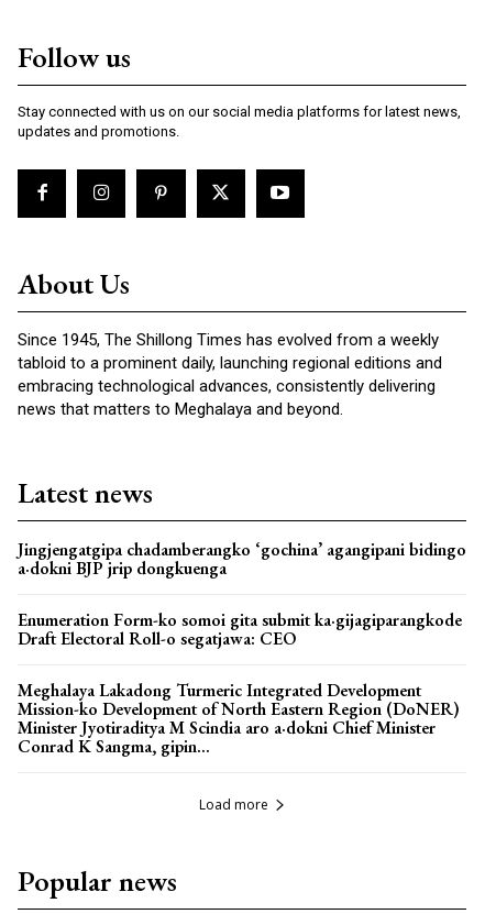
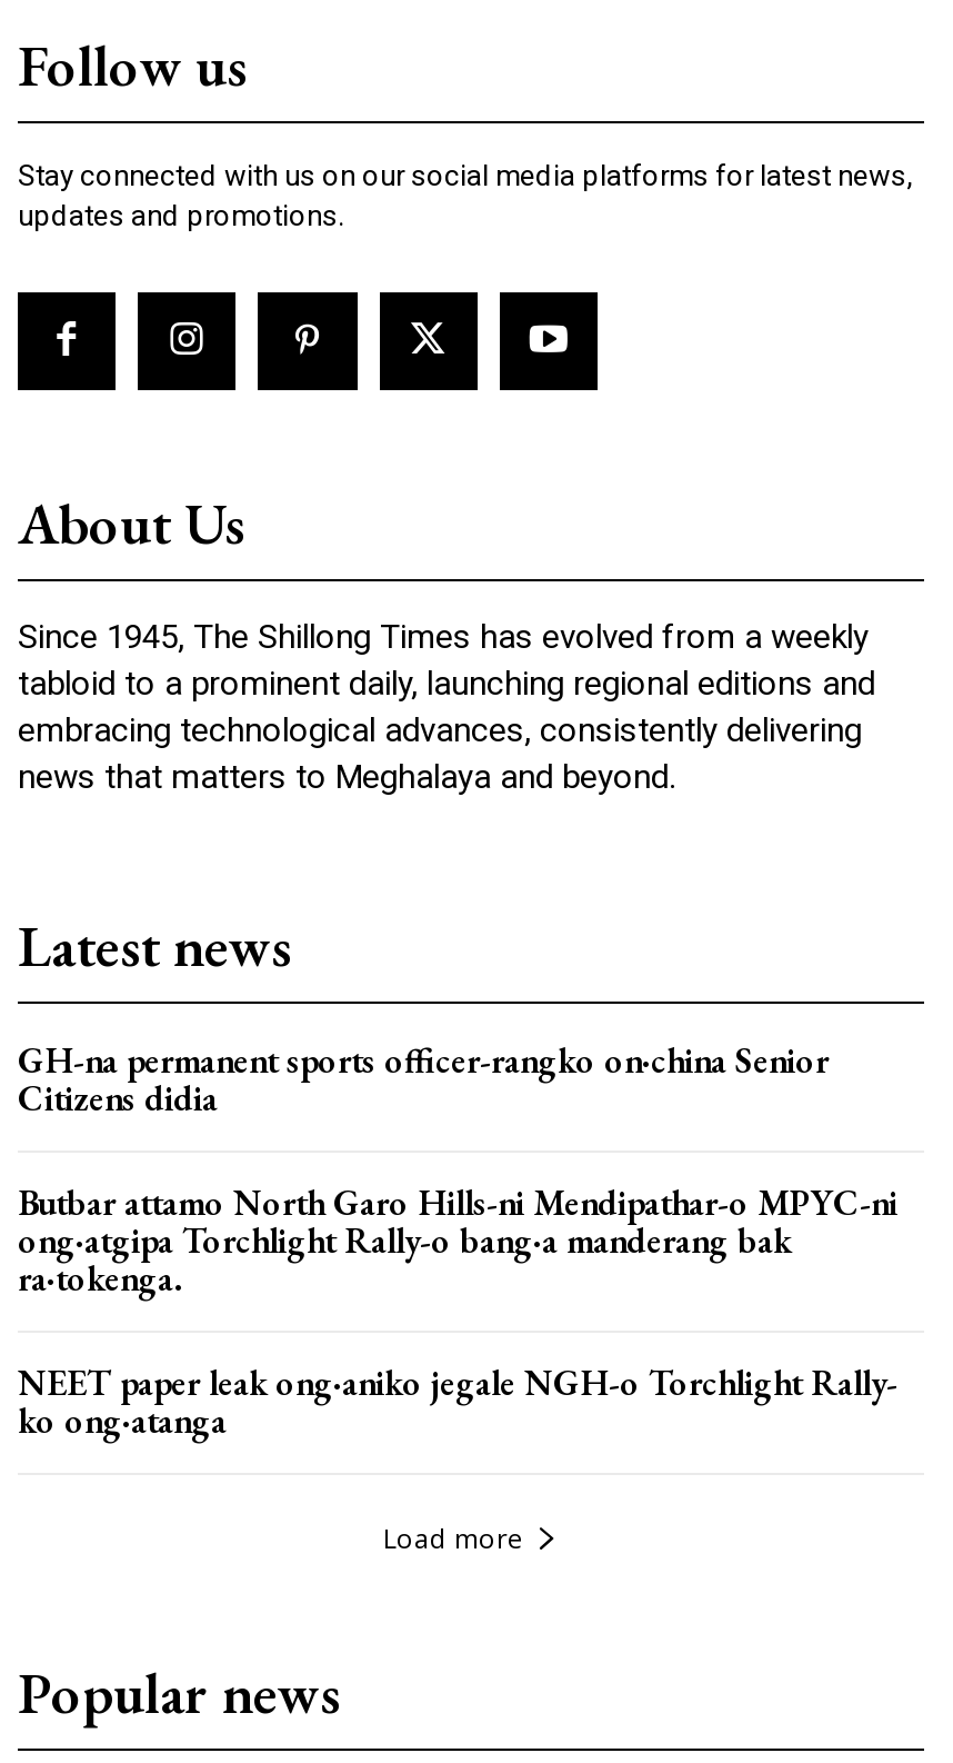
[18,538,466,580] Jingjengatgipa chadamberangko ‘gochina’ agangipani bidingo | a·dokni BJP jrip dongkuenga -> [18,1037,829,1121] GH-na permanent sports officer-rangko on·china Senior | Citizens didia
[18,608,462,650] Enumeration Form-ko somoi gita submit ka·gijagiparangkode | Draft Electoral Roll-o segatjawa: CEO -> [18,1179,897,1301] Butbar attamo North Garo Hills-ni Mendipathar-o MPYC-ni | ong·atgipa Torchlight Rally-o bang·a manderang bak | ra·tokenga.
[18,679,460,758] Meghalaya Lakadong Turmeric Integrated Development | Mission-ko Development of North Eastern Region (DoNER) | Minister Jyotiraditya M Scindia aro a·dokni Chief Minister | Conrad K Sangma, gipin... -> [18,1359,897,1444] NEET paper leak ong·aniko jegale NGH-o Torchlight Rally- | ko ong·atanga

